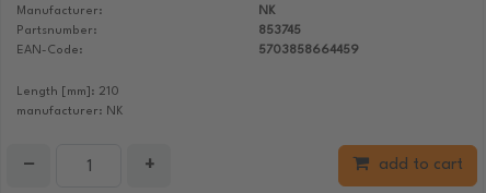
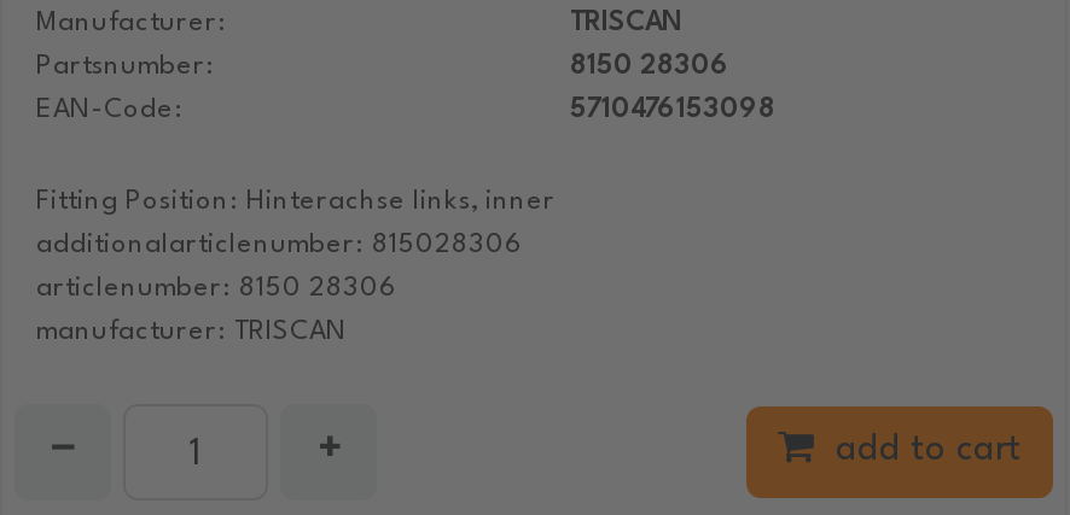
[258,5,275,17] NK -> [570,11,684,37] TRISCAN
[258,25,301,37] 853745 -> [570,54,729,81] 8150 28306
[16,45,359,118] 5703858664459 | Length [mm]: 210 | manufacturer: NK -> [36,98,775,346] 5710476153098 | Fitting Position: Hinterachse links, inner | additionalarticlenumber: 815028306 | articlenumber: 8150 28306 | manufacturer: TRISCAN

